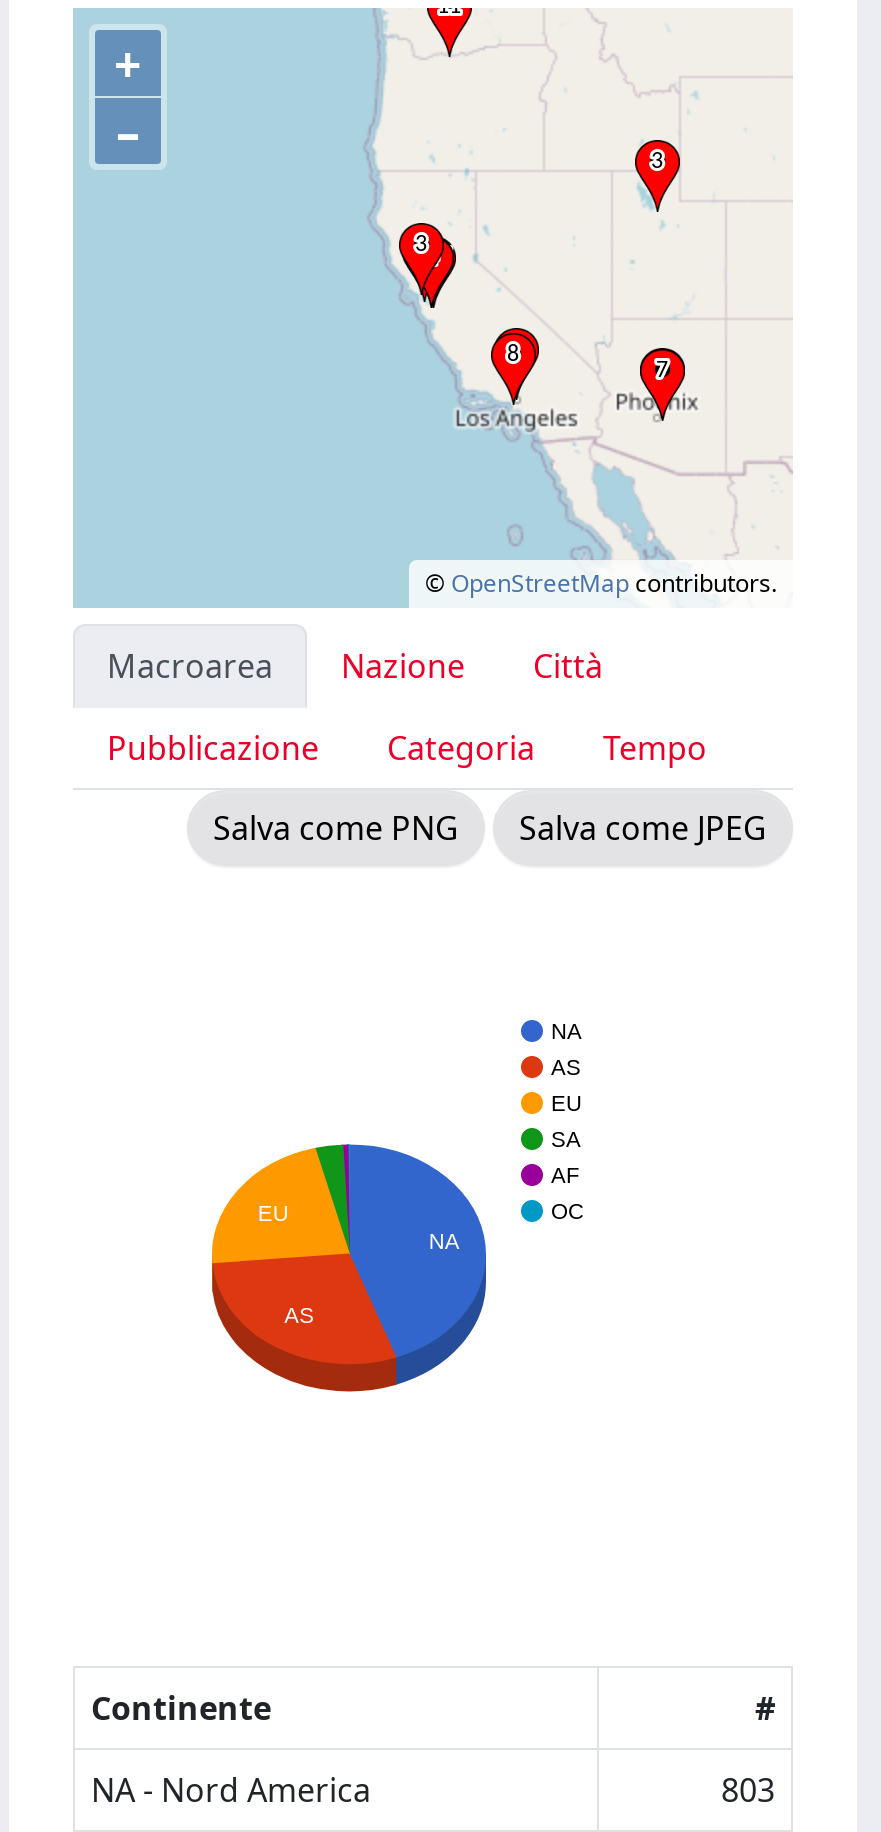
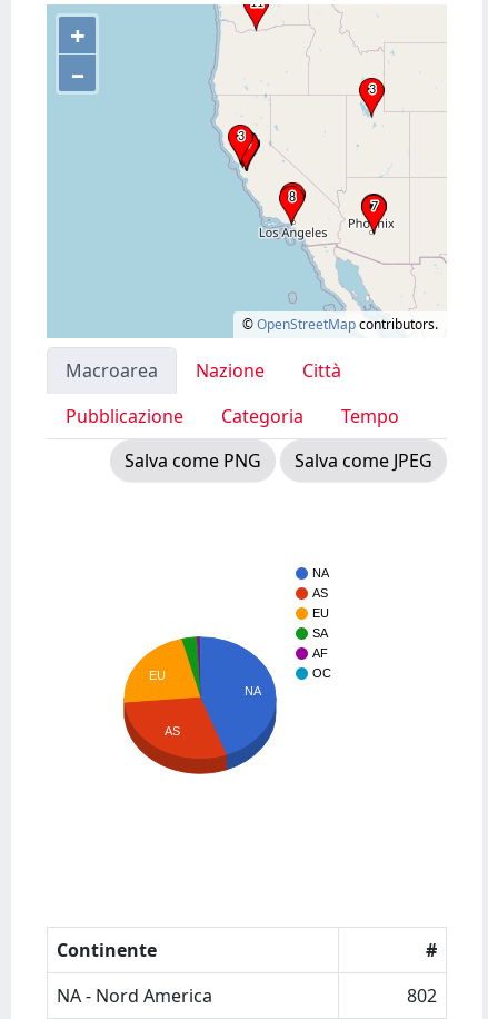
[721,1768,775,1812] 803 -> [407,983,437,1008] 802

